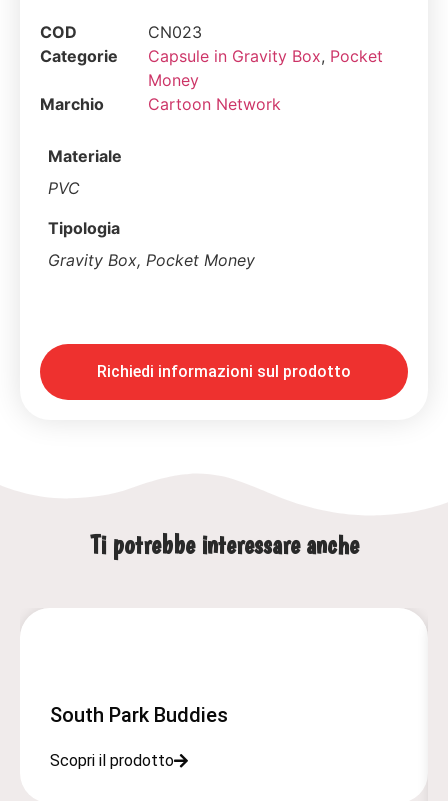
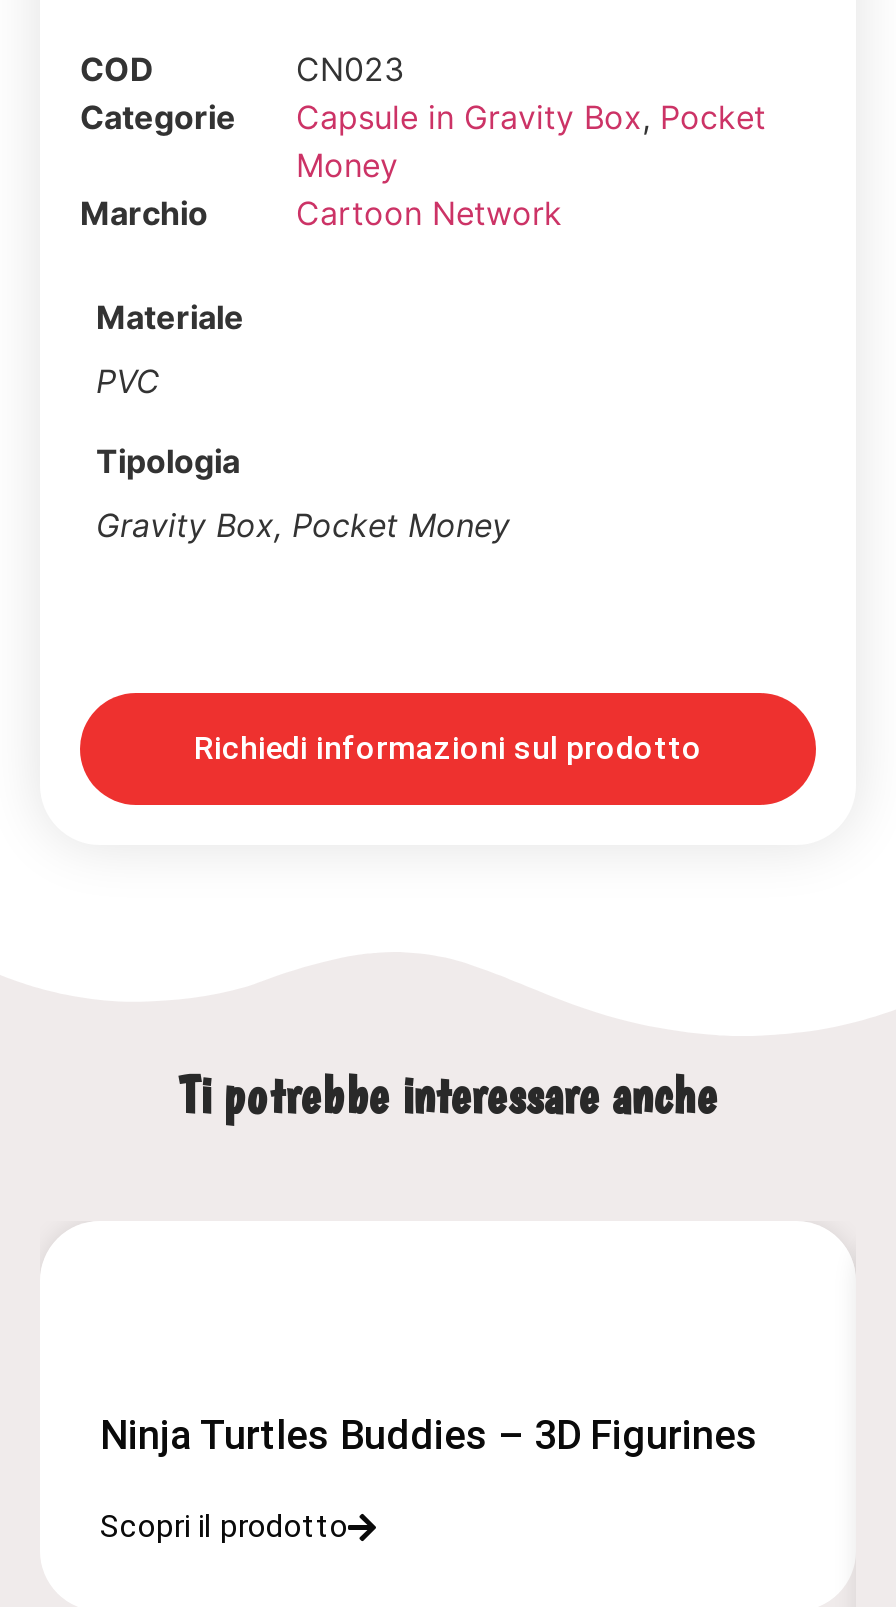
[50,703,228,727] South Park Buddies -> [100,1410,758,1458] Ninja Turtles Buddies – 3D Figurines

